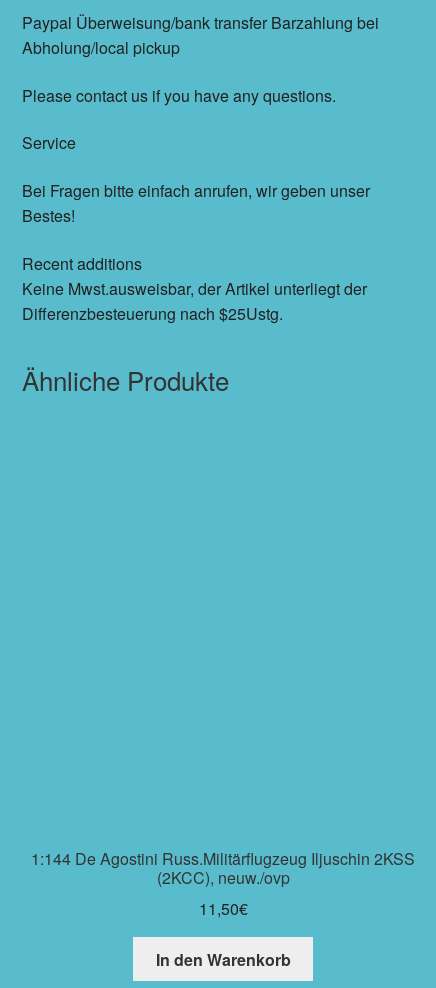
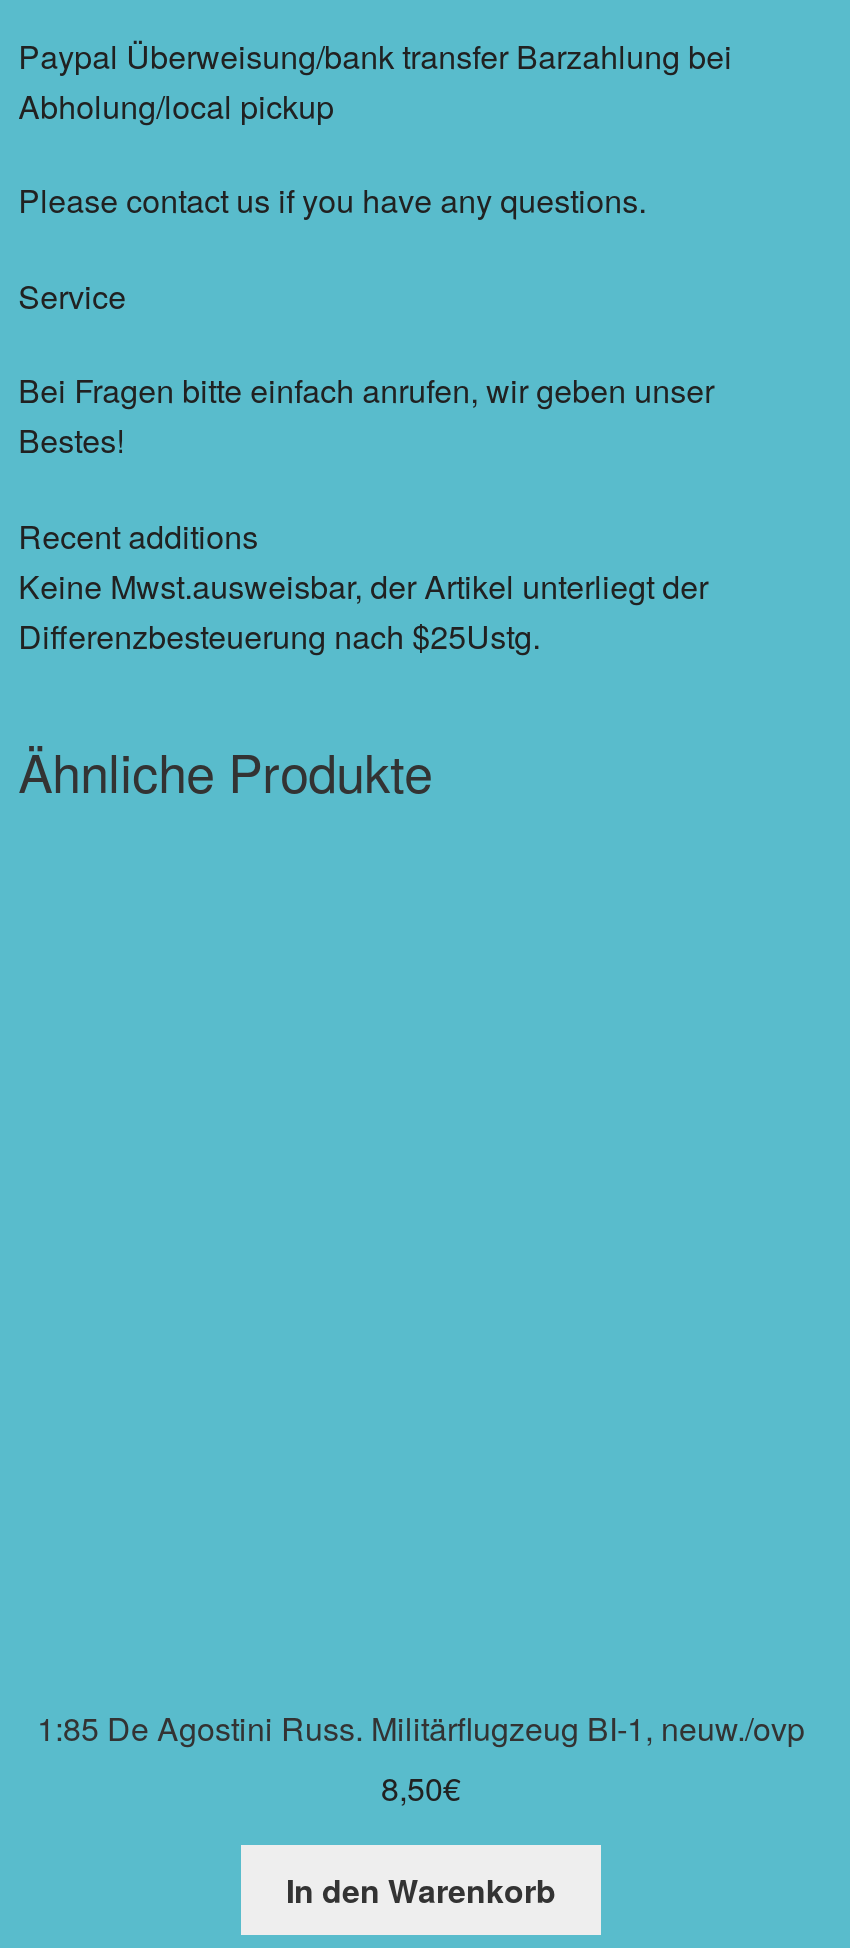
[31,847,415,920] 1:144 De Agostini Russ.Militärflugzeug Iljuschin 2KSS | (2KCC), neuw./ovp | 11,50€ -> [37,1704,805,1811] 1:85 De Agostini Russ. Militärflugzeug BI-1, neuw./ovp | 8,50€

